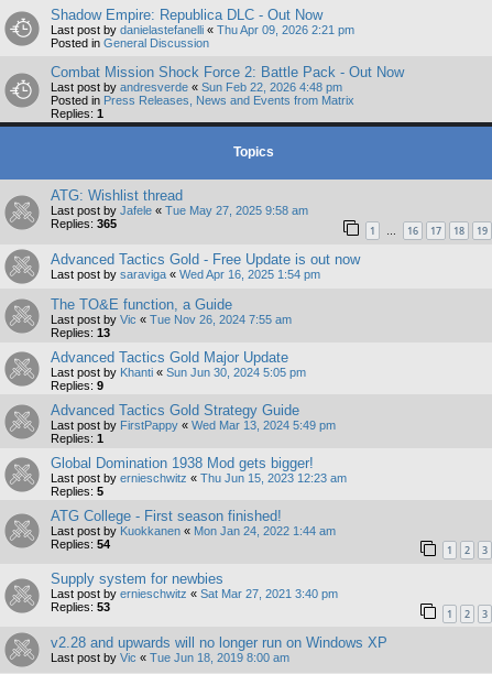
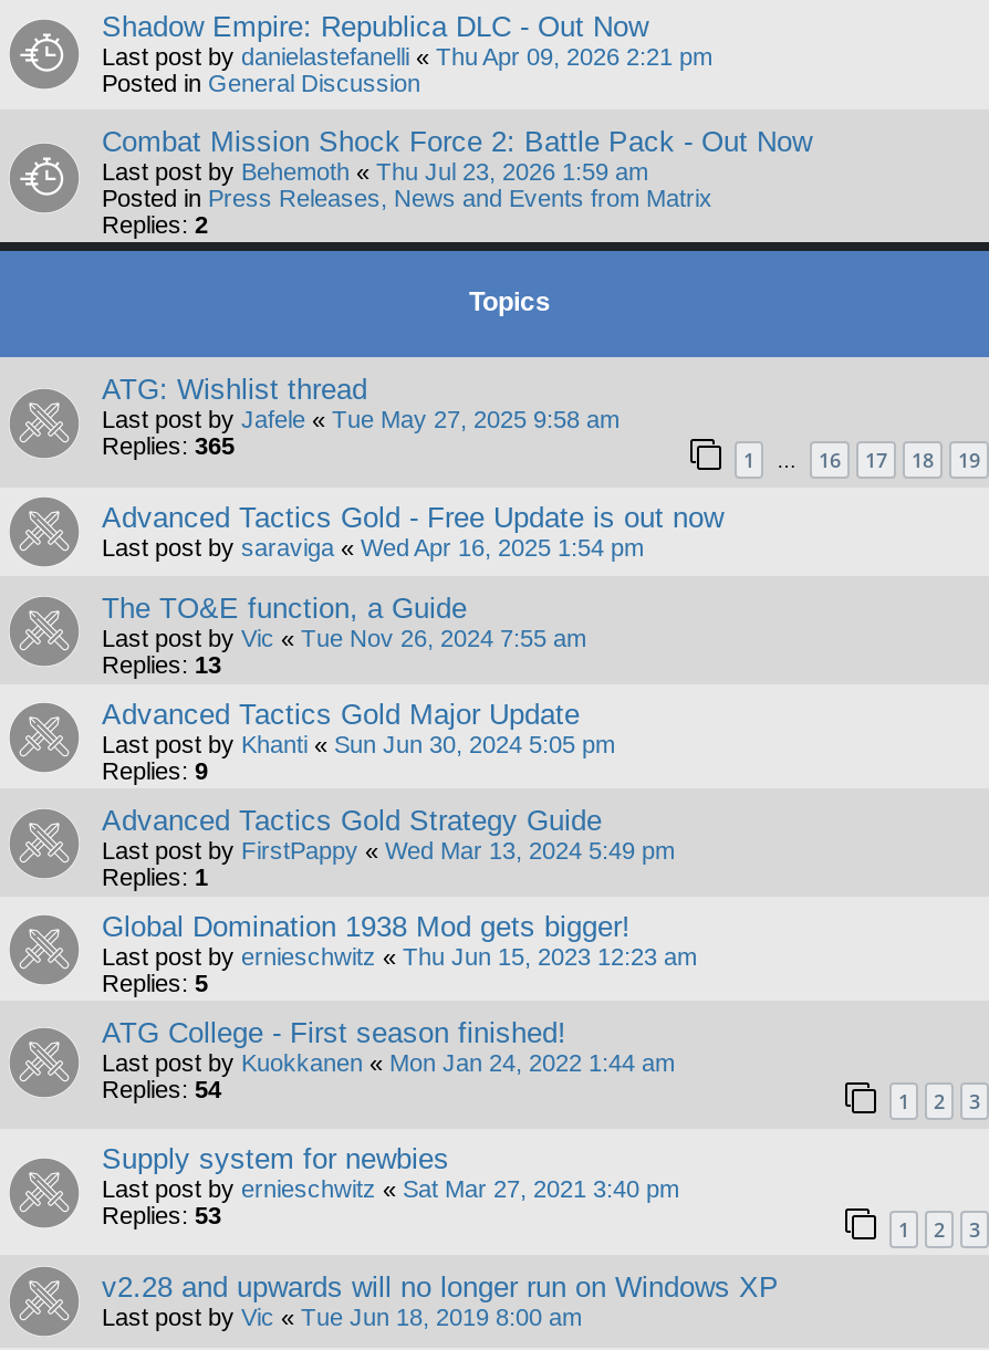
[51,81,342,94] Last post by andresverde «Sun Feb 22, 2026 4:48 pm -> [102,158,648,185] Last post by Behemoth «Thu Jul 23, 2026 1:59 am
[51,107,103,120] Replies: 1 -> [102,211,208,238] Replies: 2

